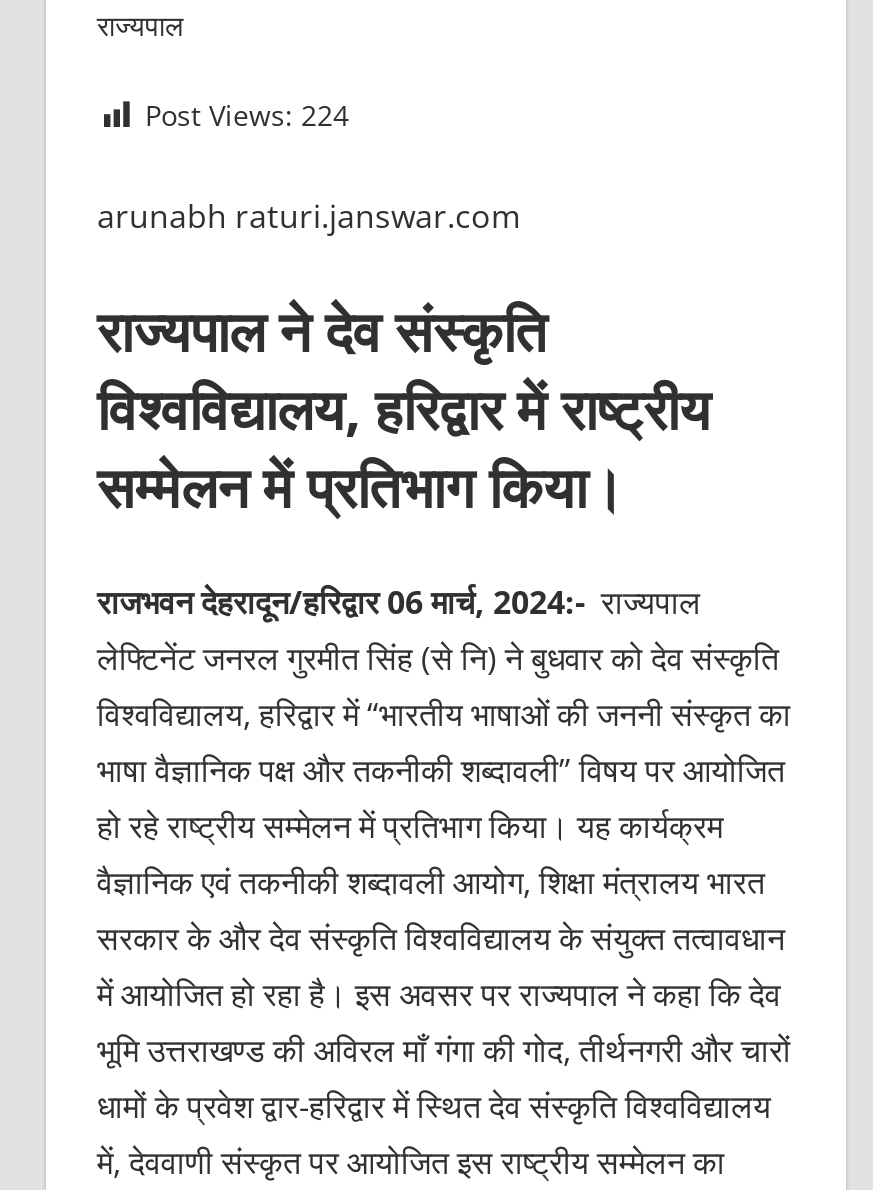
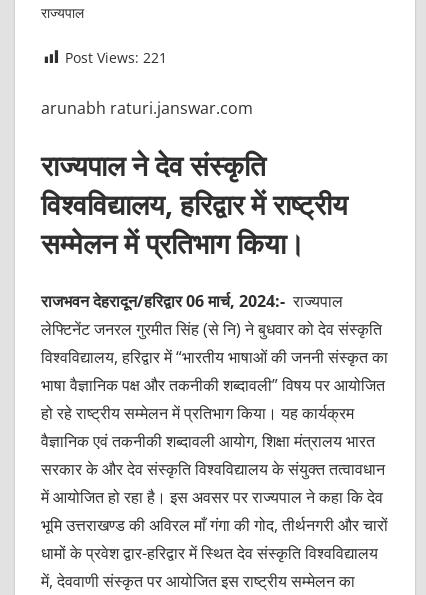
[145,96,349,134] Post Views: 224 -> [64,48,166,67] Post Views: 221

